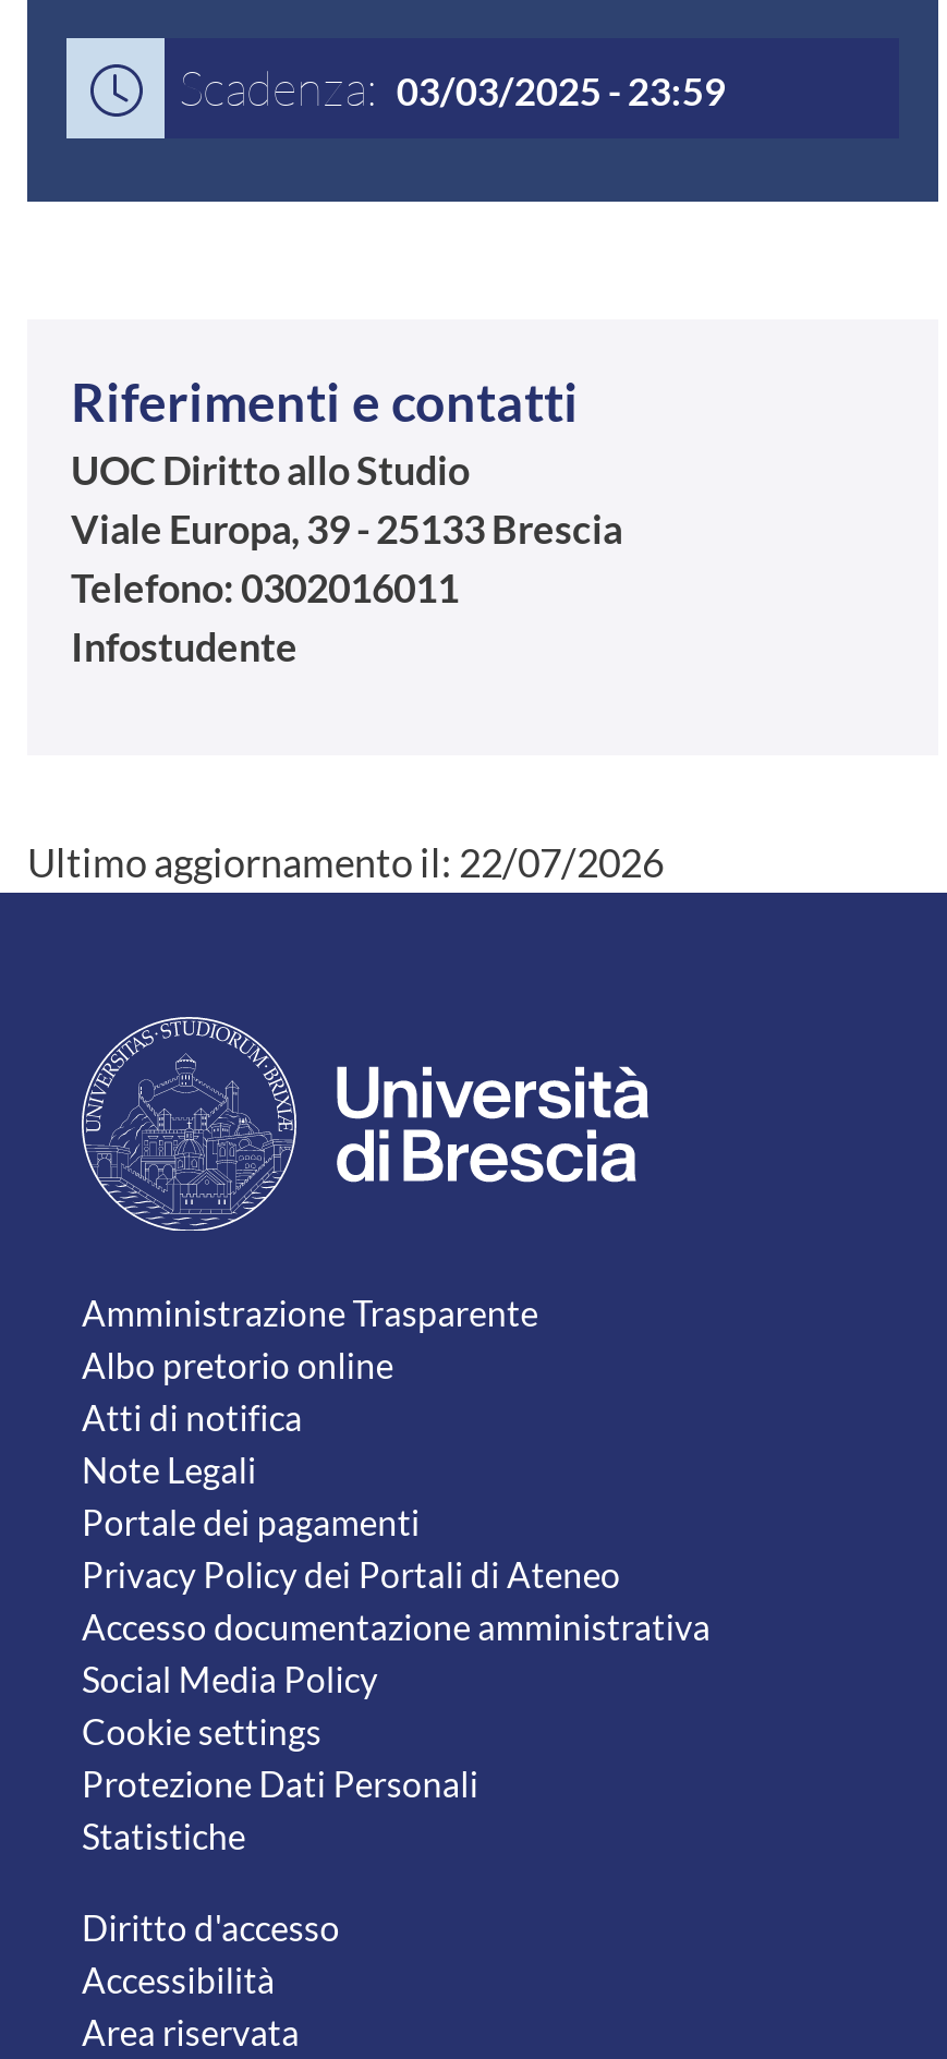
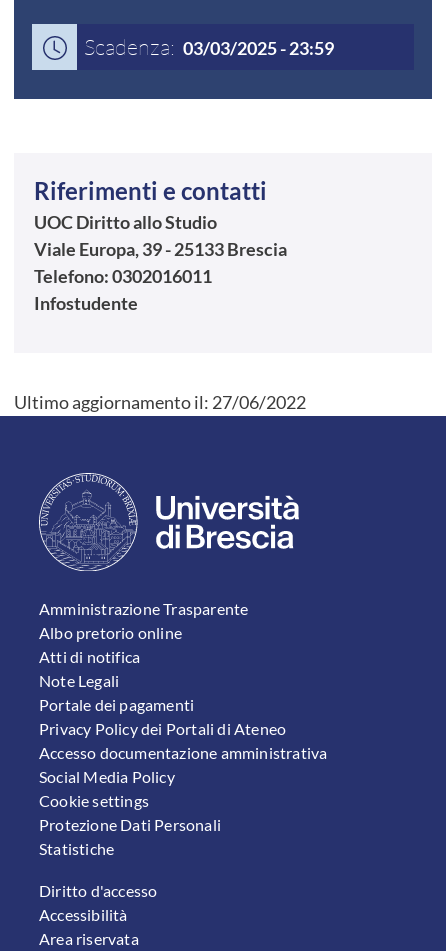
[27,838,664,886] Ultimo aggiornamento il: 22/07/2026 -> [14,391,306,413] Ultimo aggiornamento il: 27/06/2022

